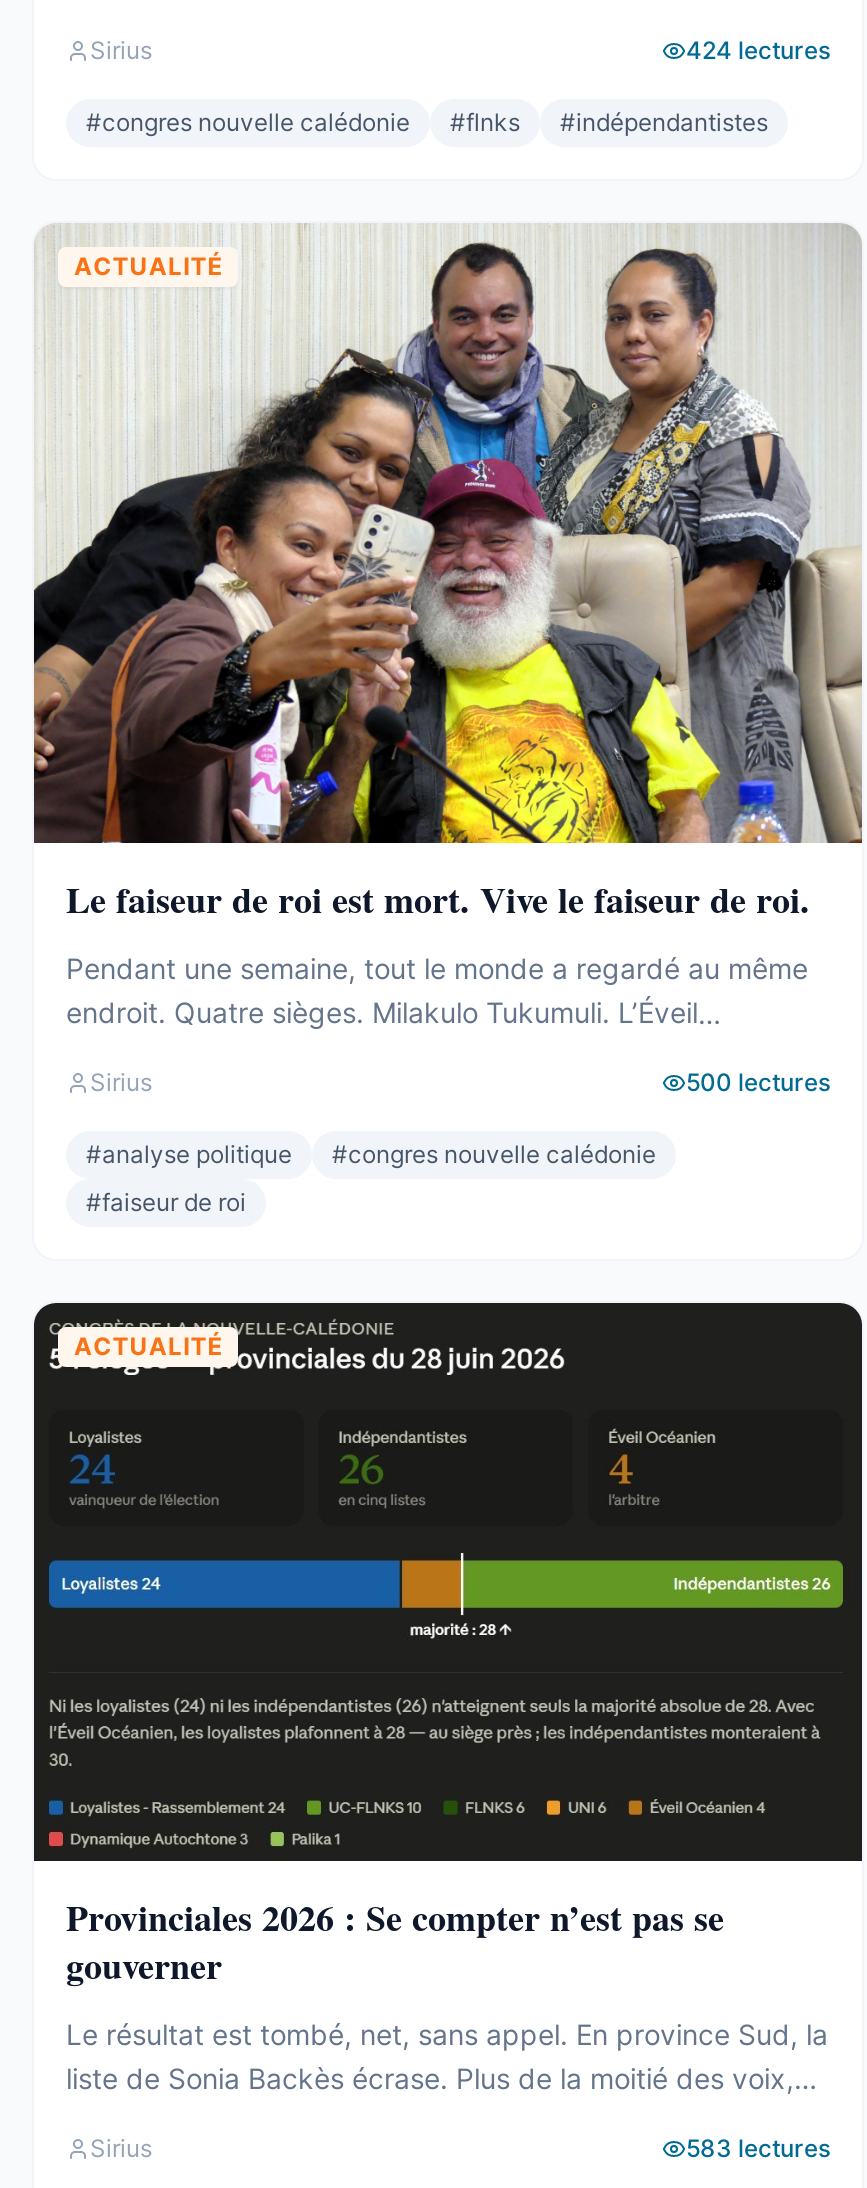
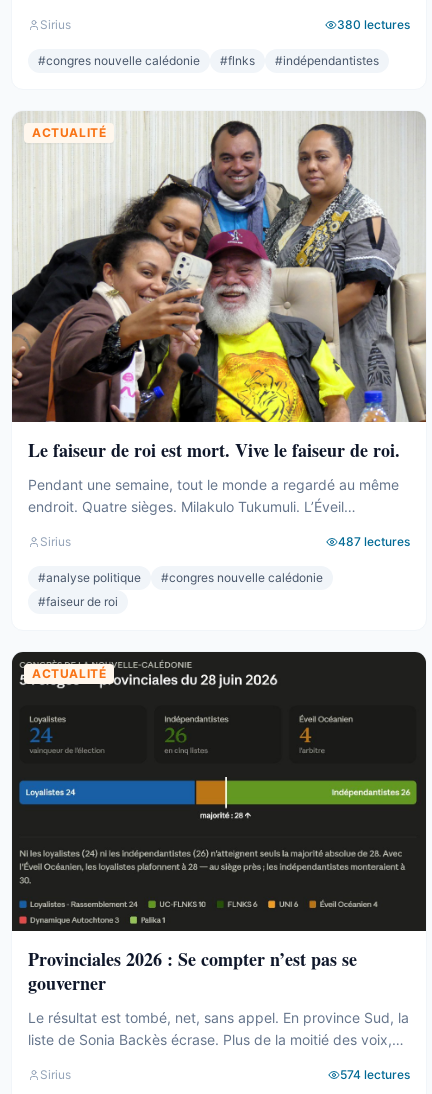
[686,35,830,65] 424 lectures -> [337,17,410,32] 380 lectures
[686,1068,830,1098] 500 lectures -> [338,534,410,549] 487 lectures
[686,2133,830,2163] 583 lectures -> [340,1067,410,1082] 574 lectures

